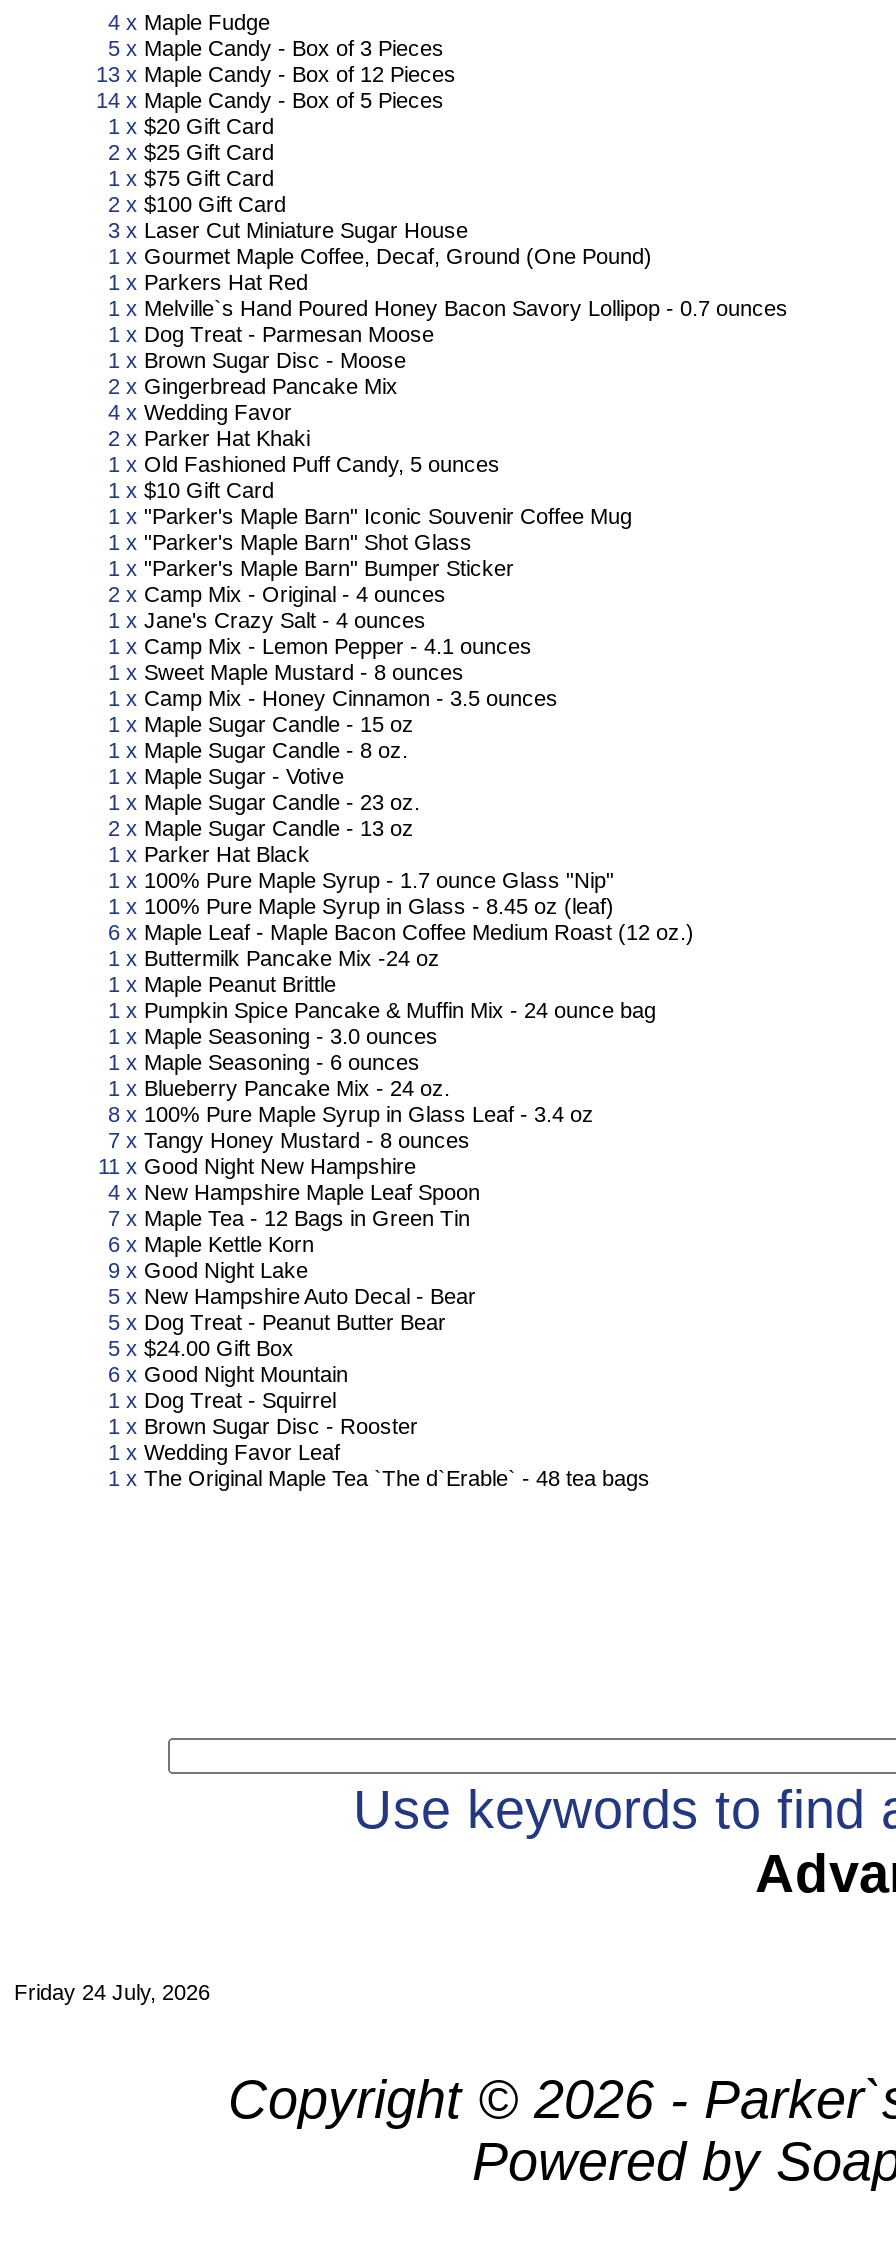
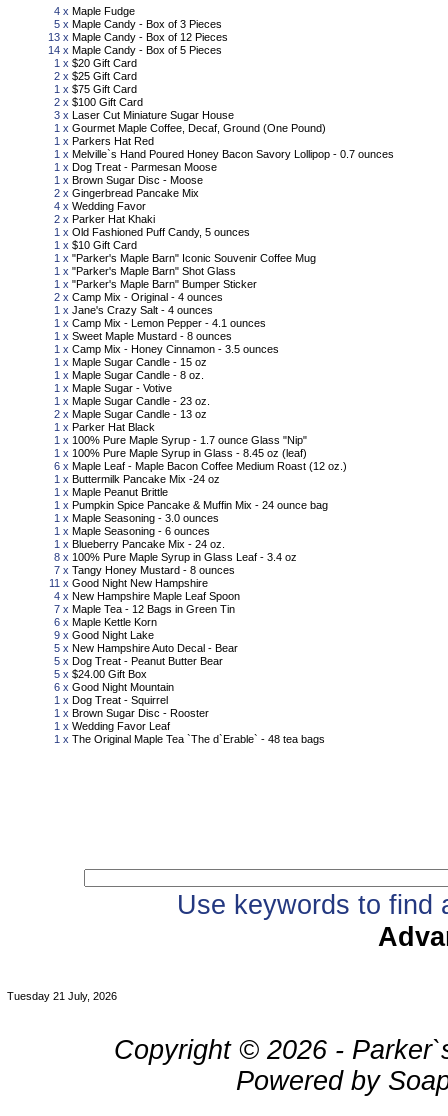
[2,1980,222,2004] Friday 24 July, 2026 -> [1,990,123,1002] Tuesday 21 July, 2026

